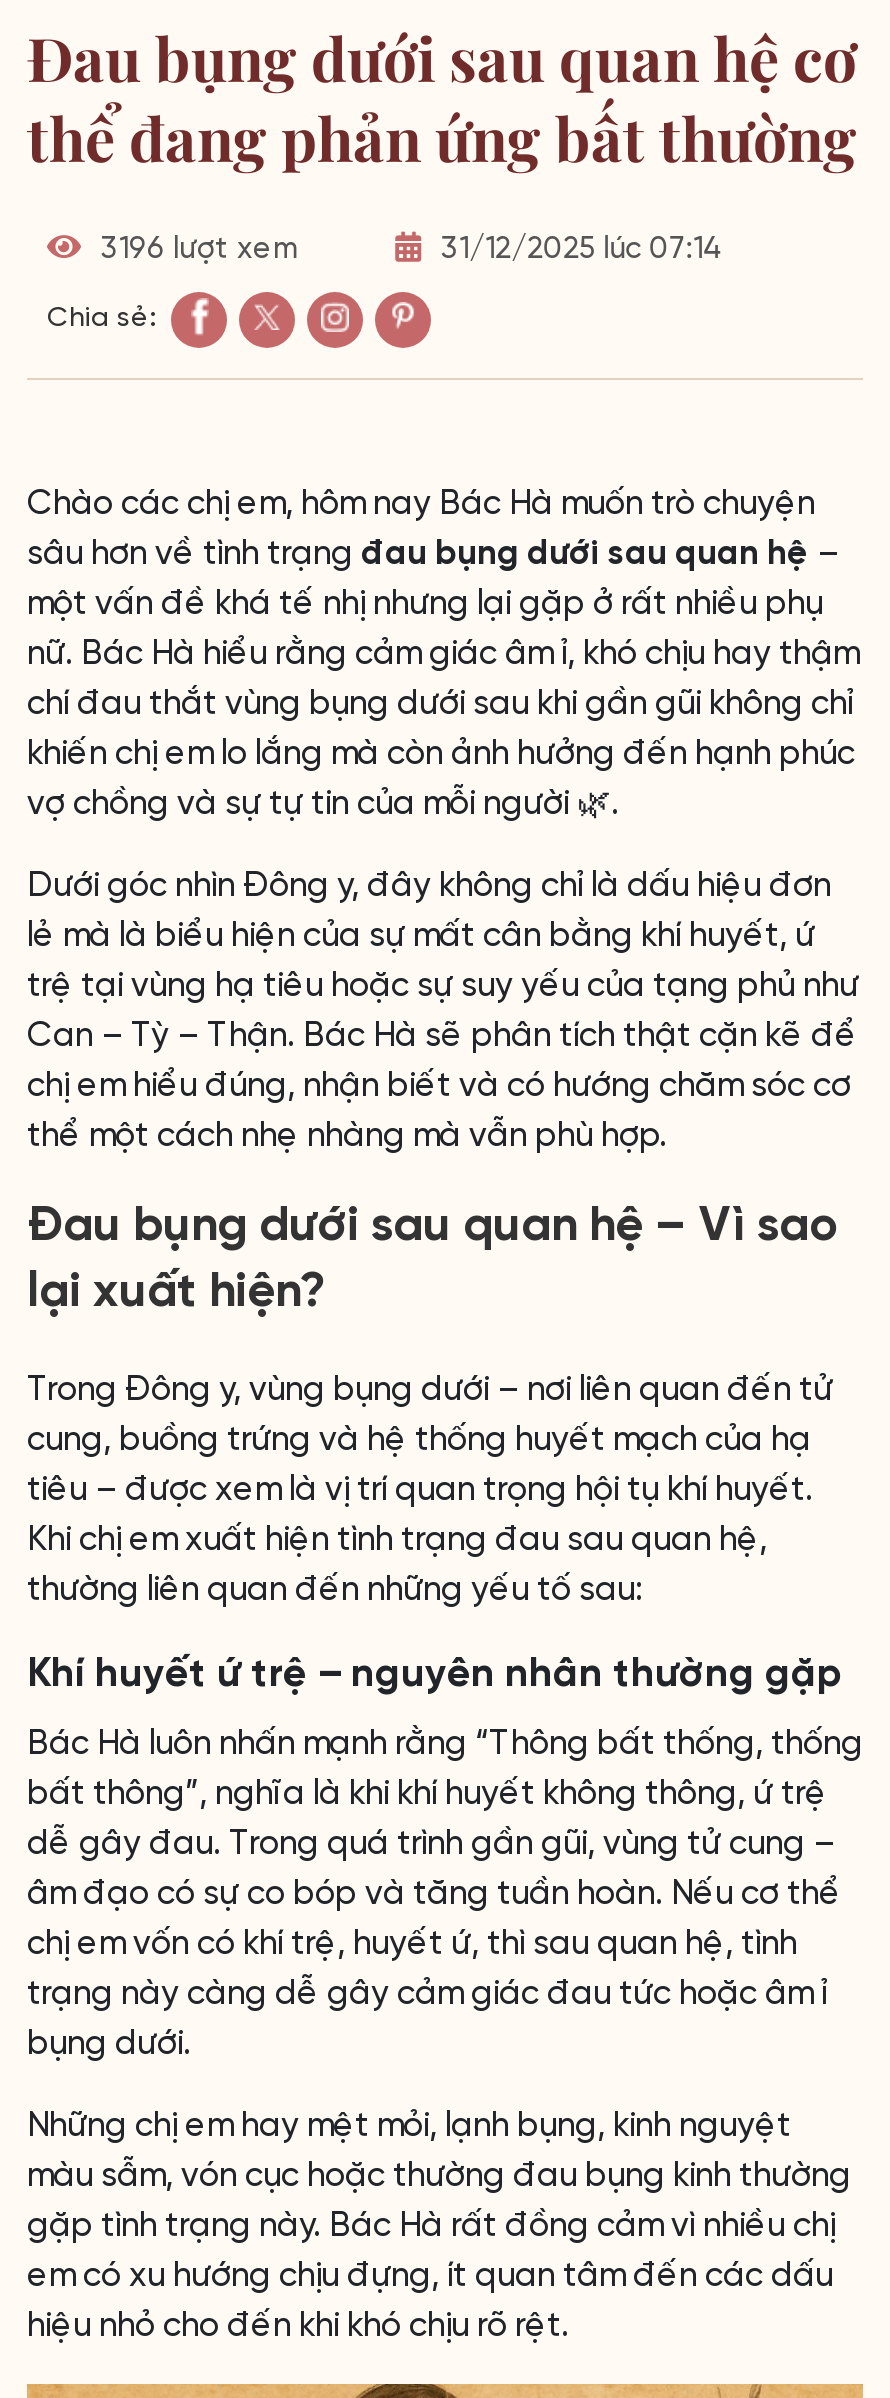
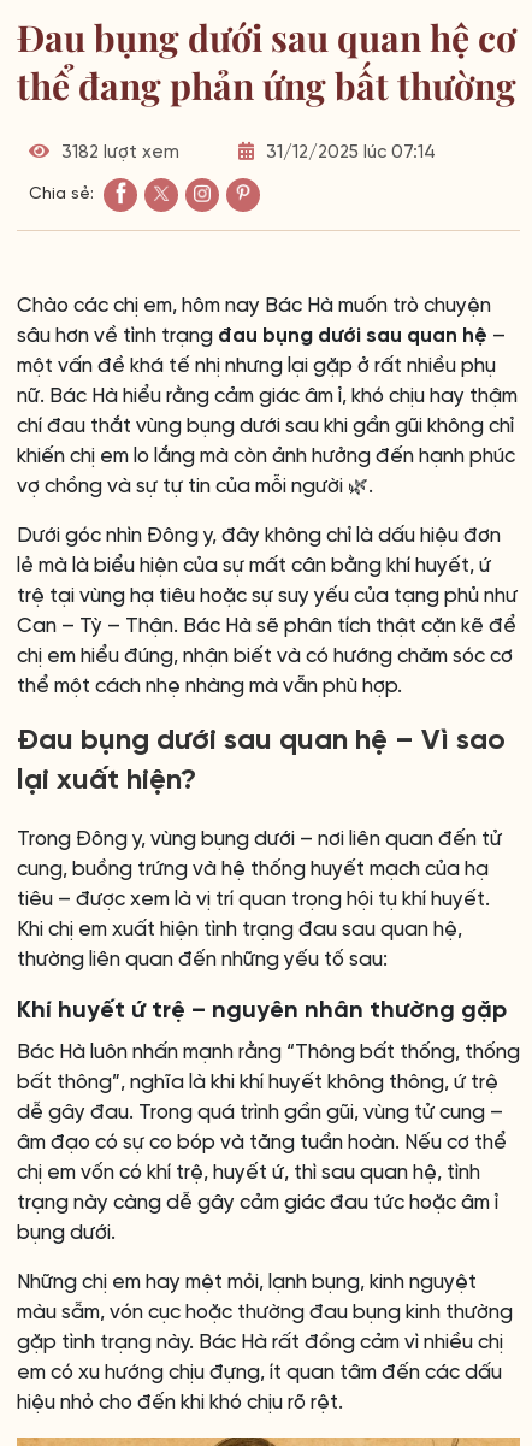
[93,234,299,266] 3196 lượt xem -> [57,143,179,162] 3182 lượt xem

